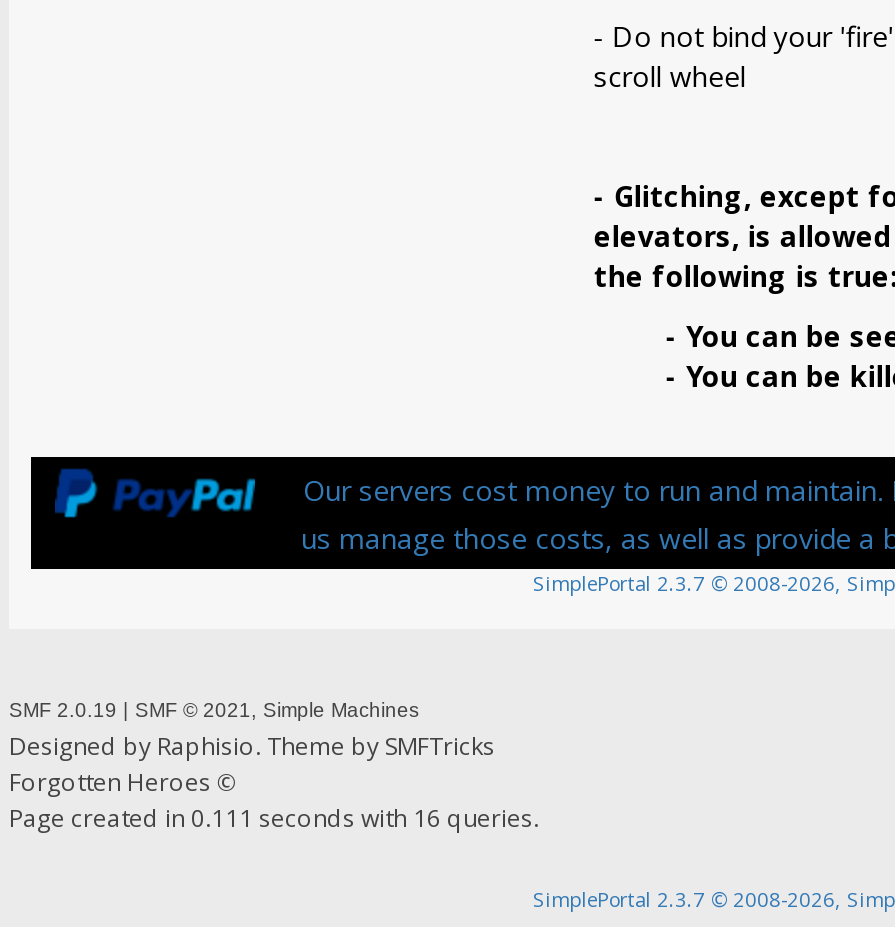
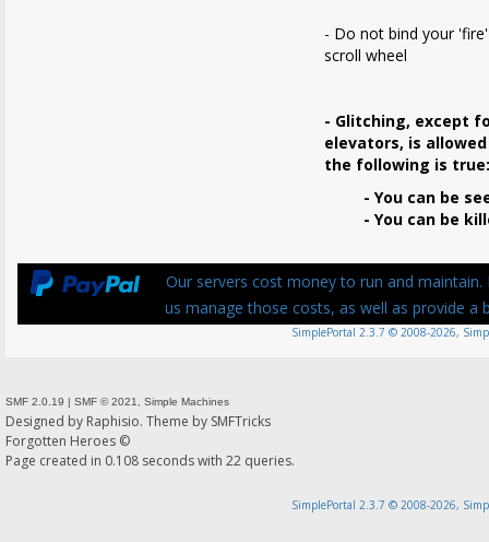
[9,801,539,835] Page created in 0.111 seconds with 16 queries. -> [5,451,295,470] Page created in 0.108 seconds with 22 queries.

